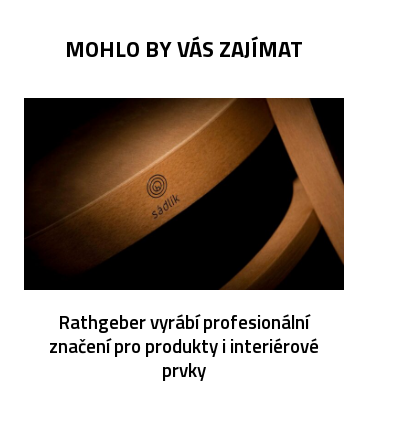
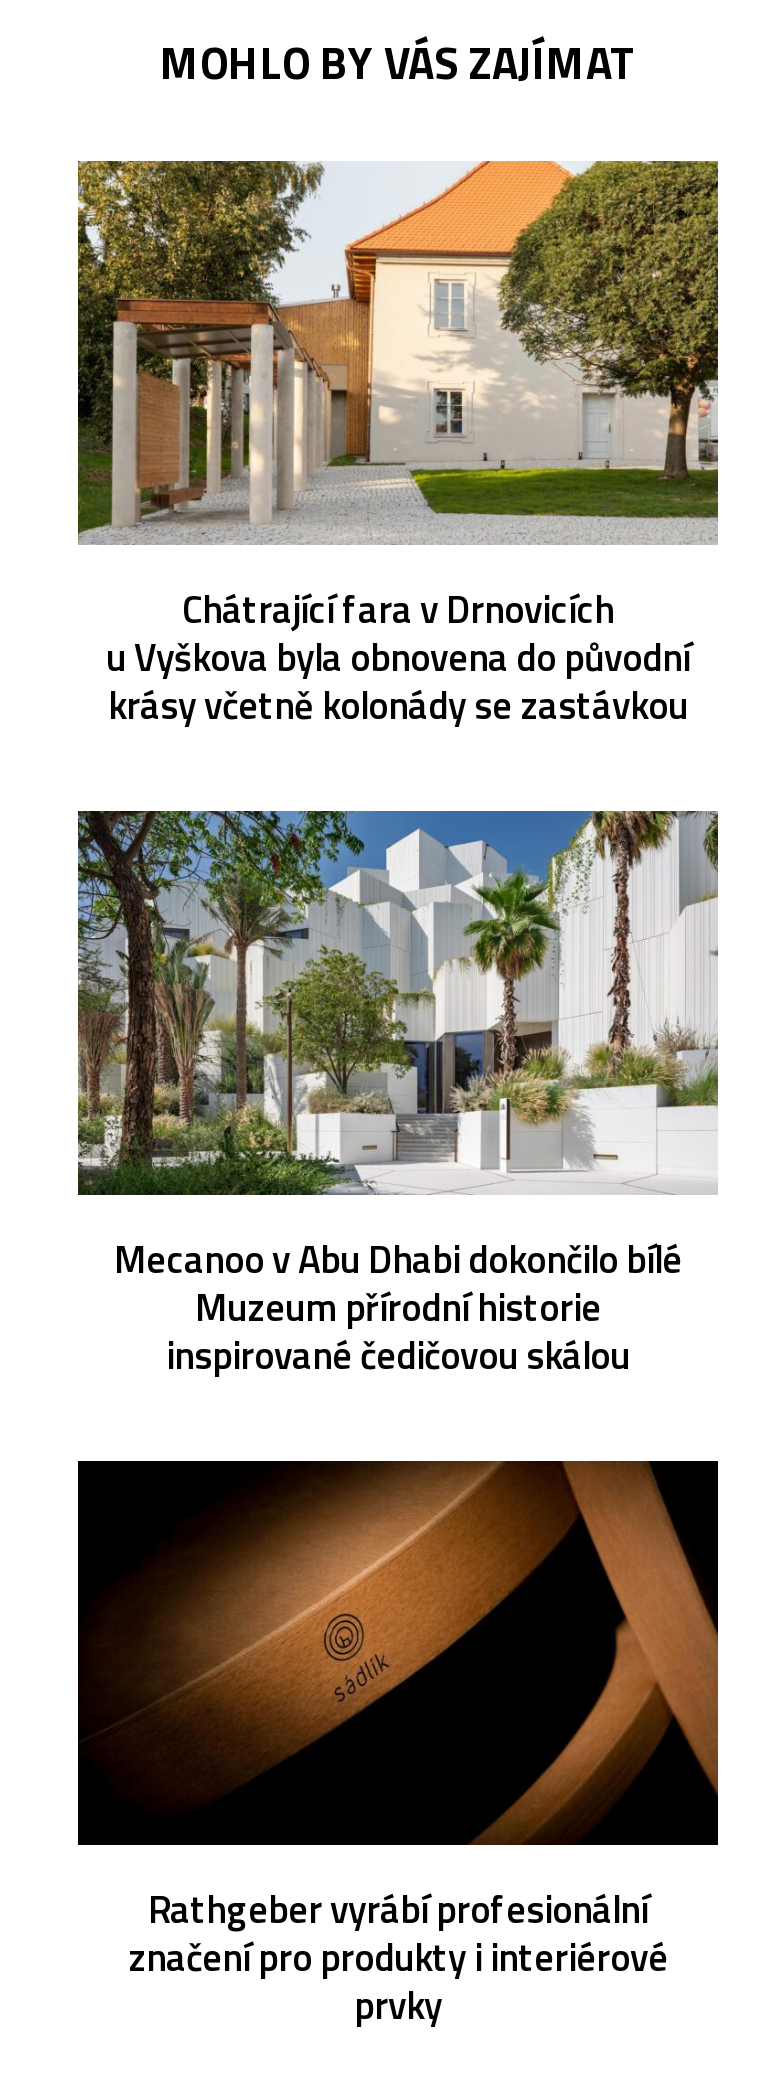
none -> [76,159,720,734] [image] | Chátrající fara v Drnovicích | u Vyškova byla obnovena do původní | krásy včetně kolonády se zastávkou
none -> [76,809,720,1384] [image] | Mecanoo v Abu Dhabi dokončilo bílé | Muzeum přírodní historie | inspirované čedičovou skálou

